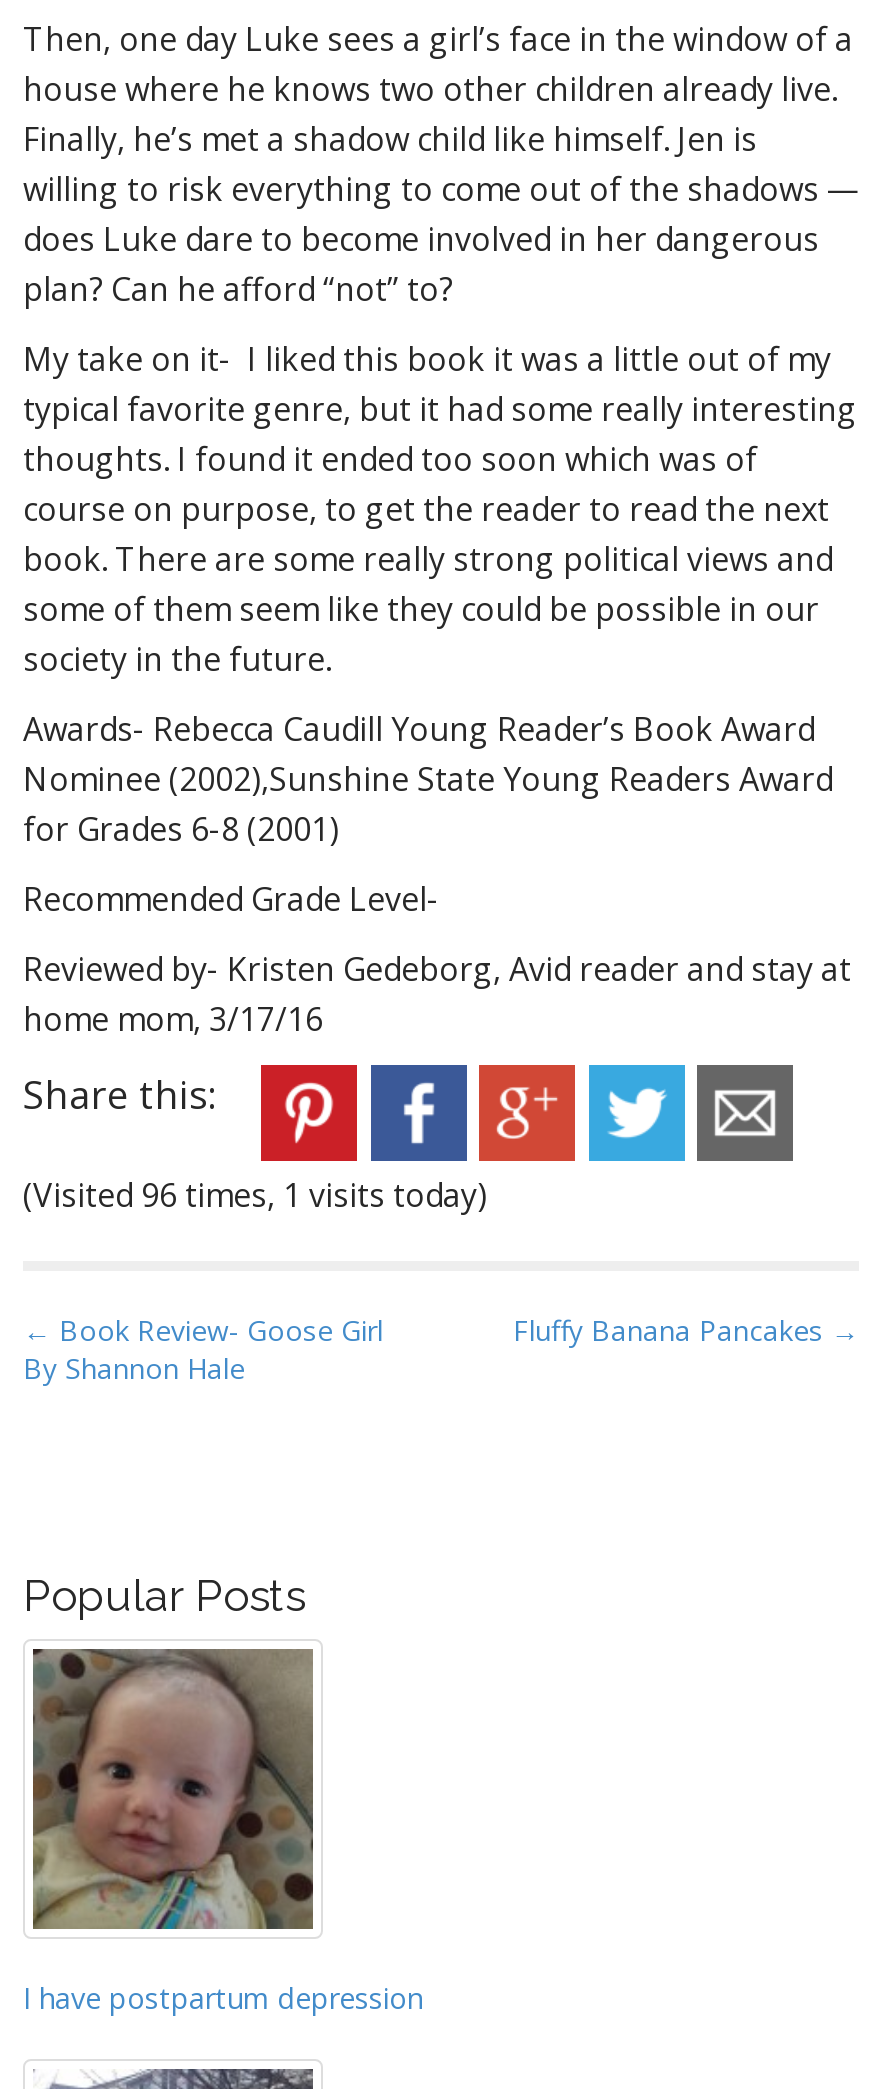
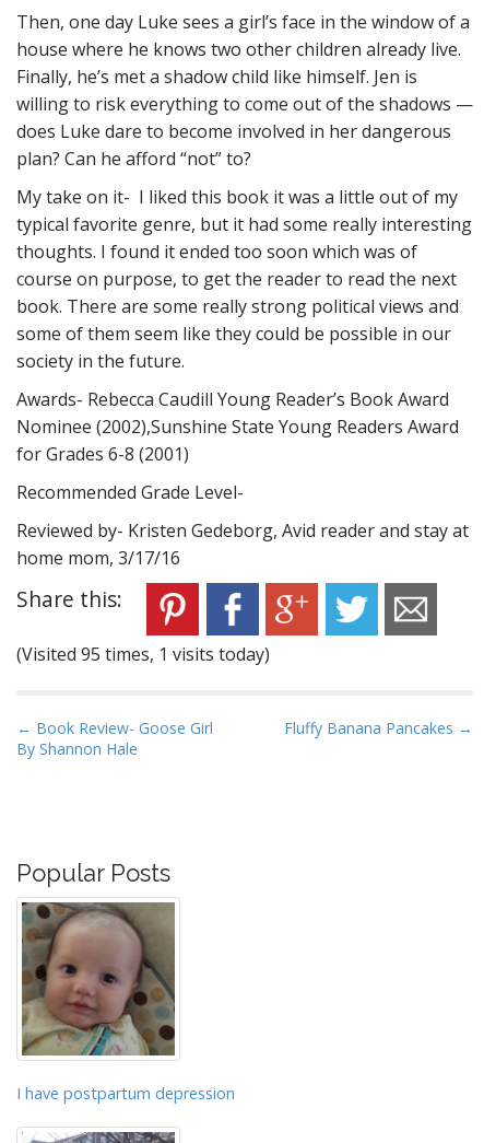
[23,1173,487,1217] (Visited 96 times, 1 visits today) -> [16,642,270,666] (Visited 95 times, 1 visits today)

